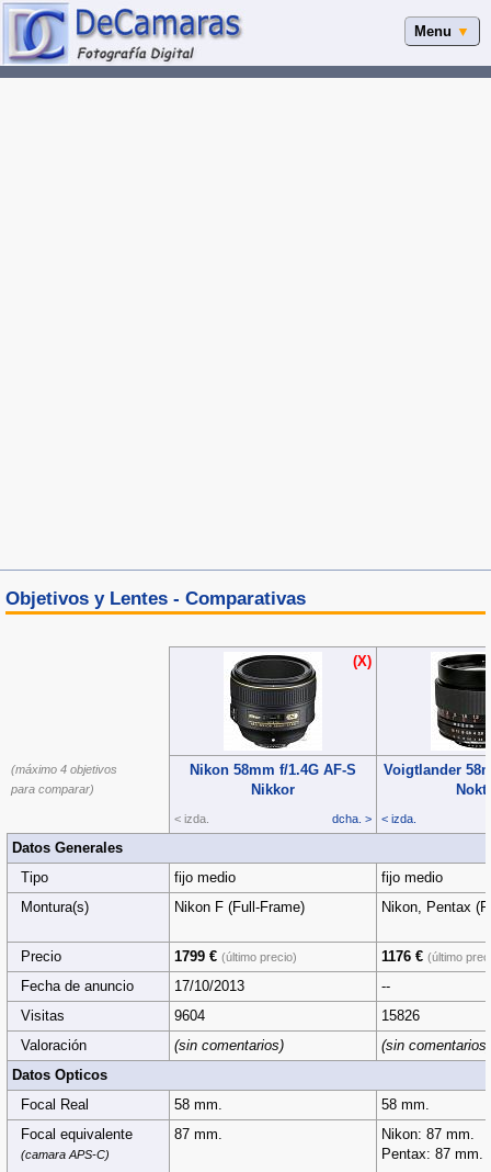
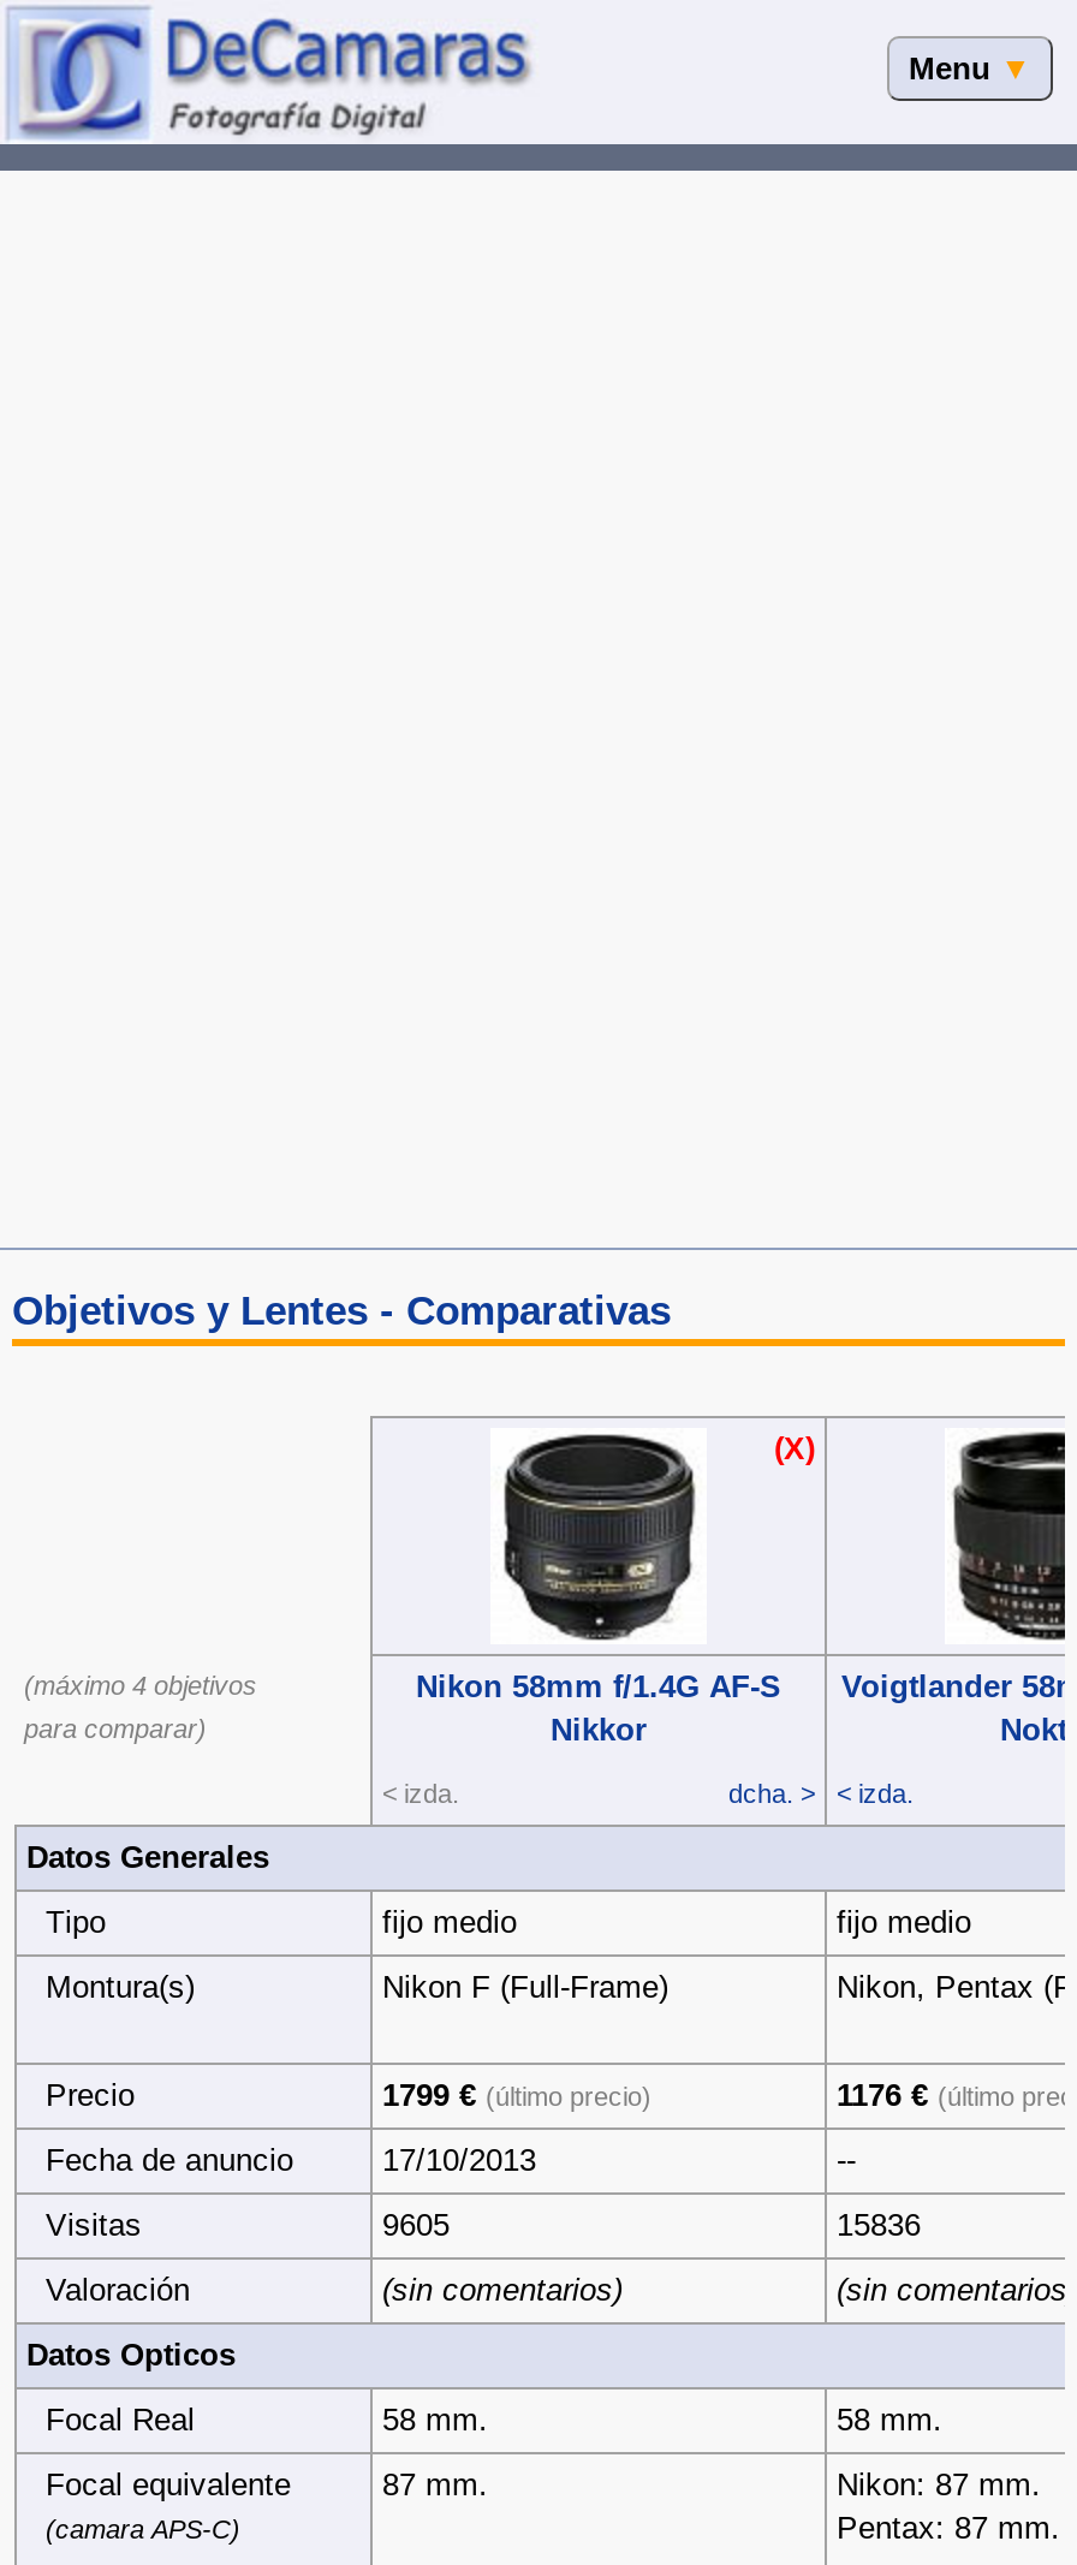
[174,1007,205,1024] 9604 -> [382,2207,450,2243] 9605
[381,1007,420,1024] 15826 -> [837,2207,921,2243] 15836

